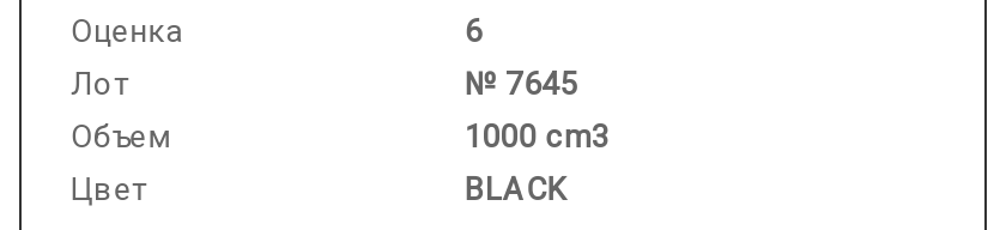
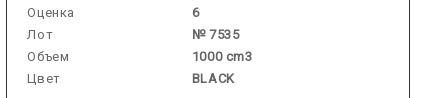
[464,64,578,100] № 7645 -> [192,27,239,42] № 7535

